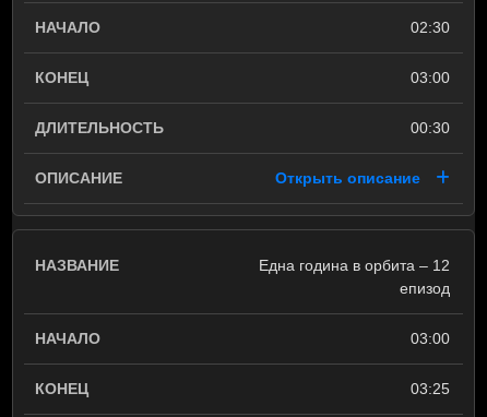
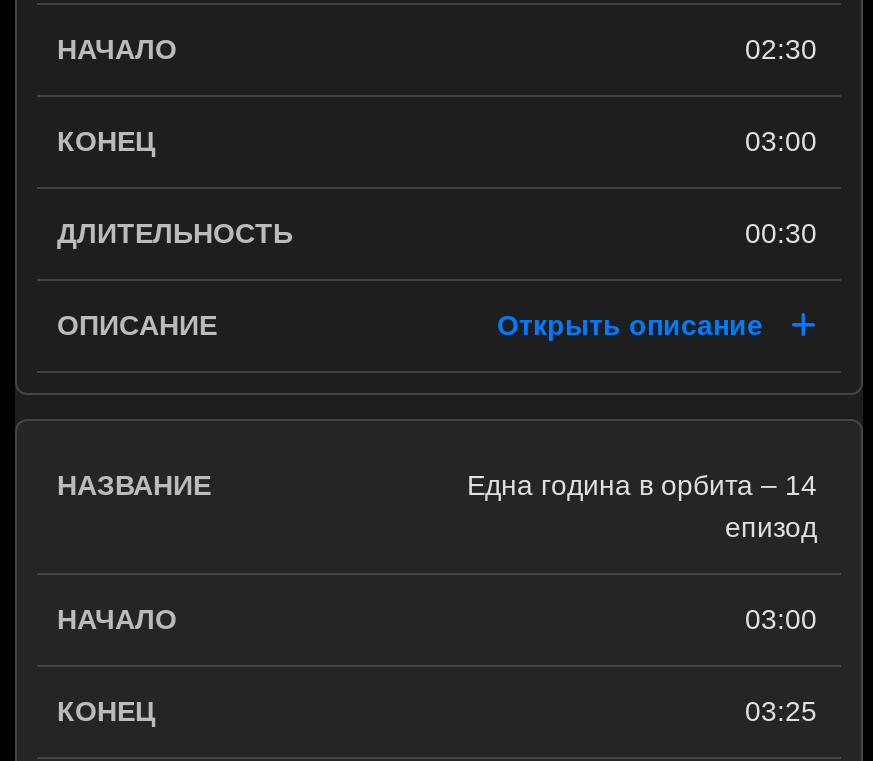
[259,257,450,274] Една година в орбита – 12 -> [467,469,817,501] Една година в орбита – 14

